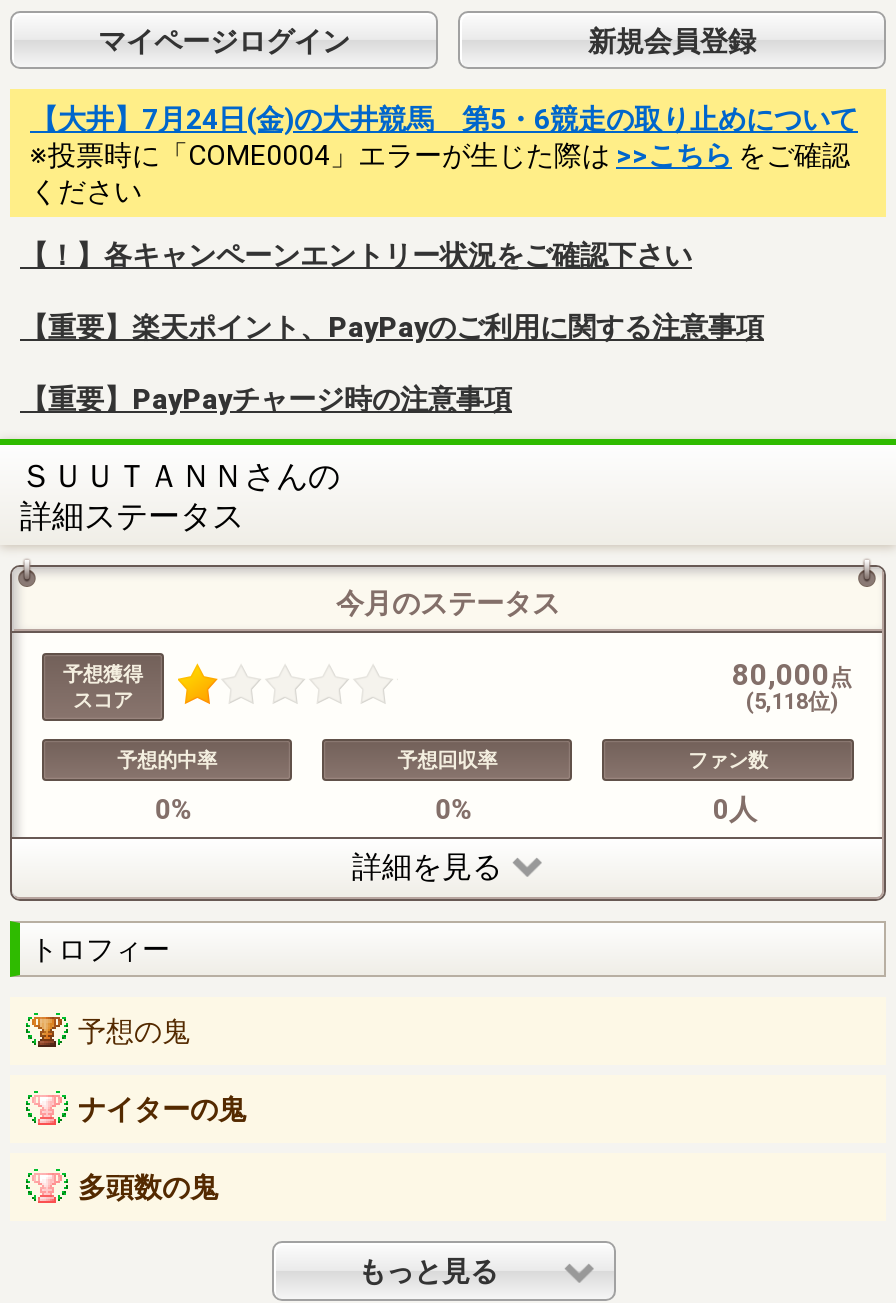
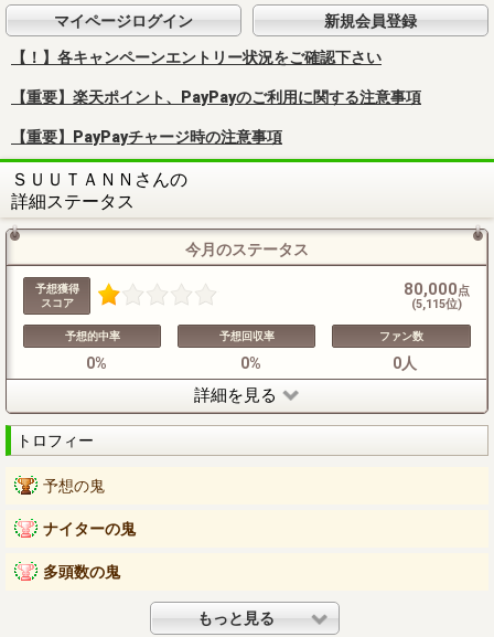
[30,103,858,207] 【大井】7月24日(金)の大井競馬 第5・6競走の取り止めについて | ※投票時に「COME0004」エラーが生じた際は>>こちらをご確認 | ください -> none
[746,689,838,715] (5,118位) -> [411,297,462,311] (5,115位)

